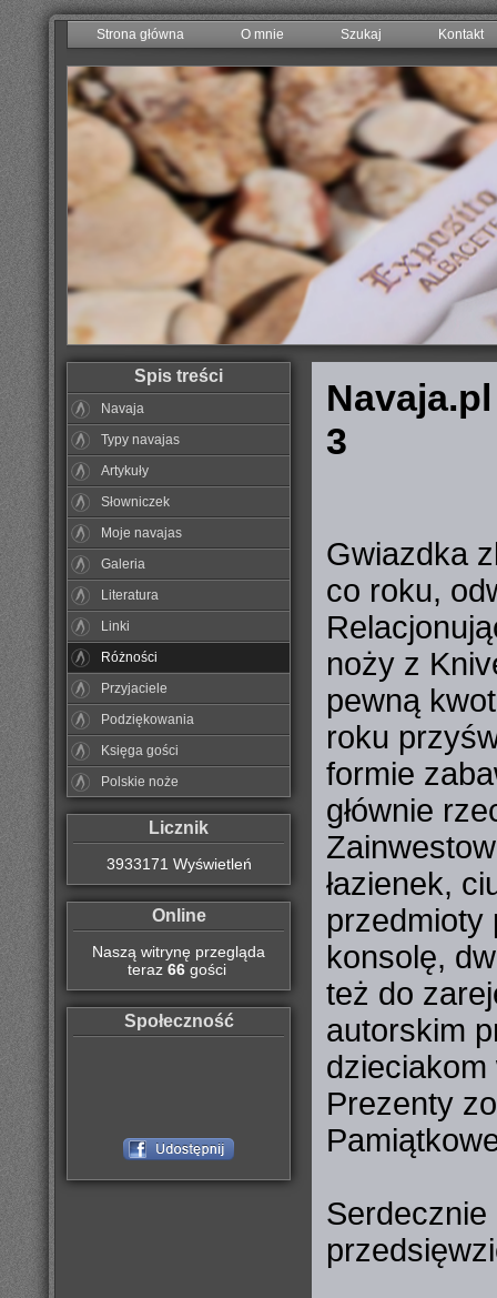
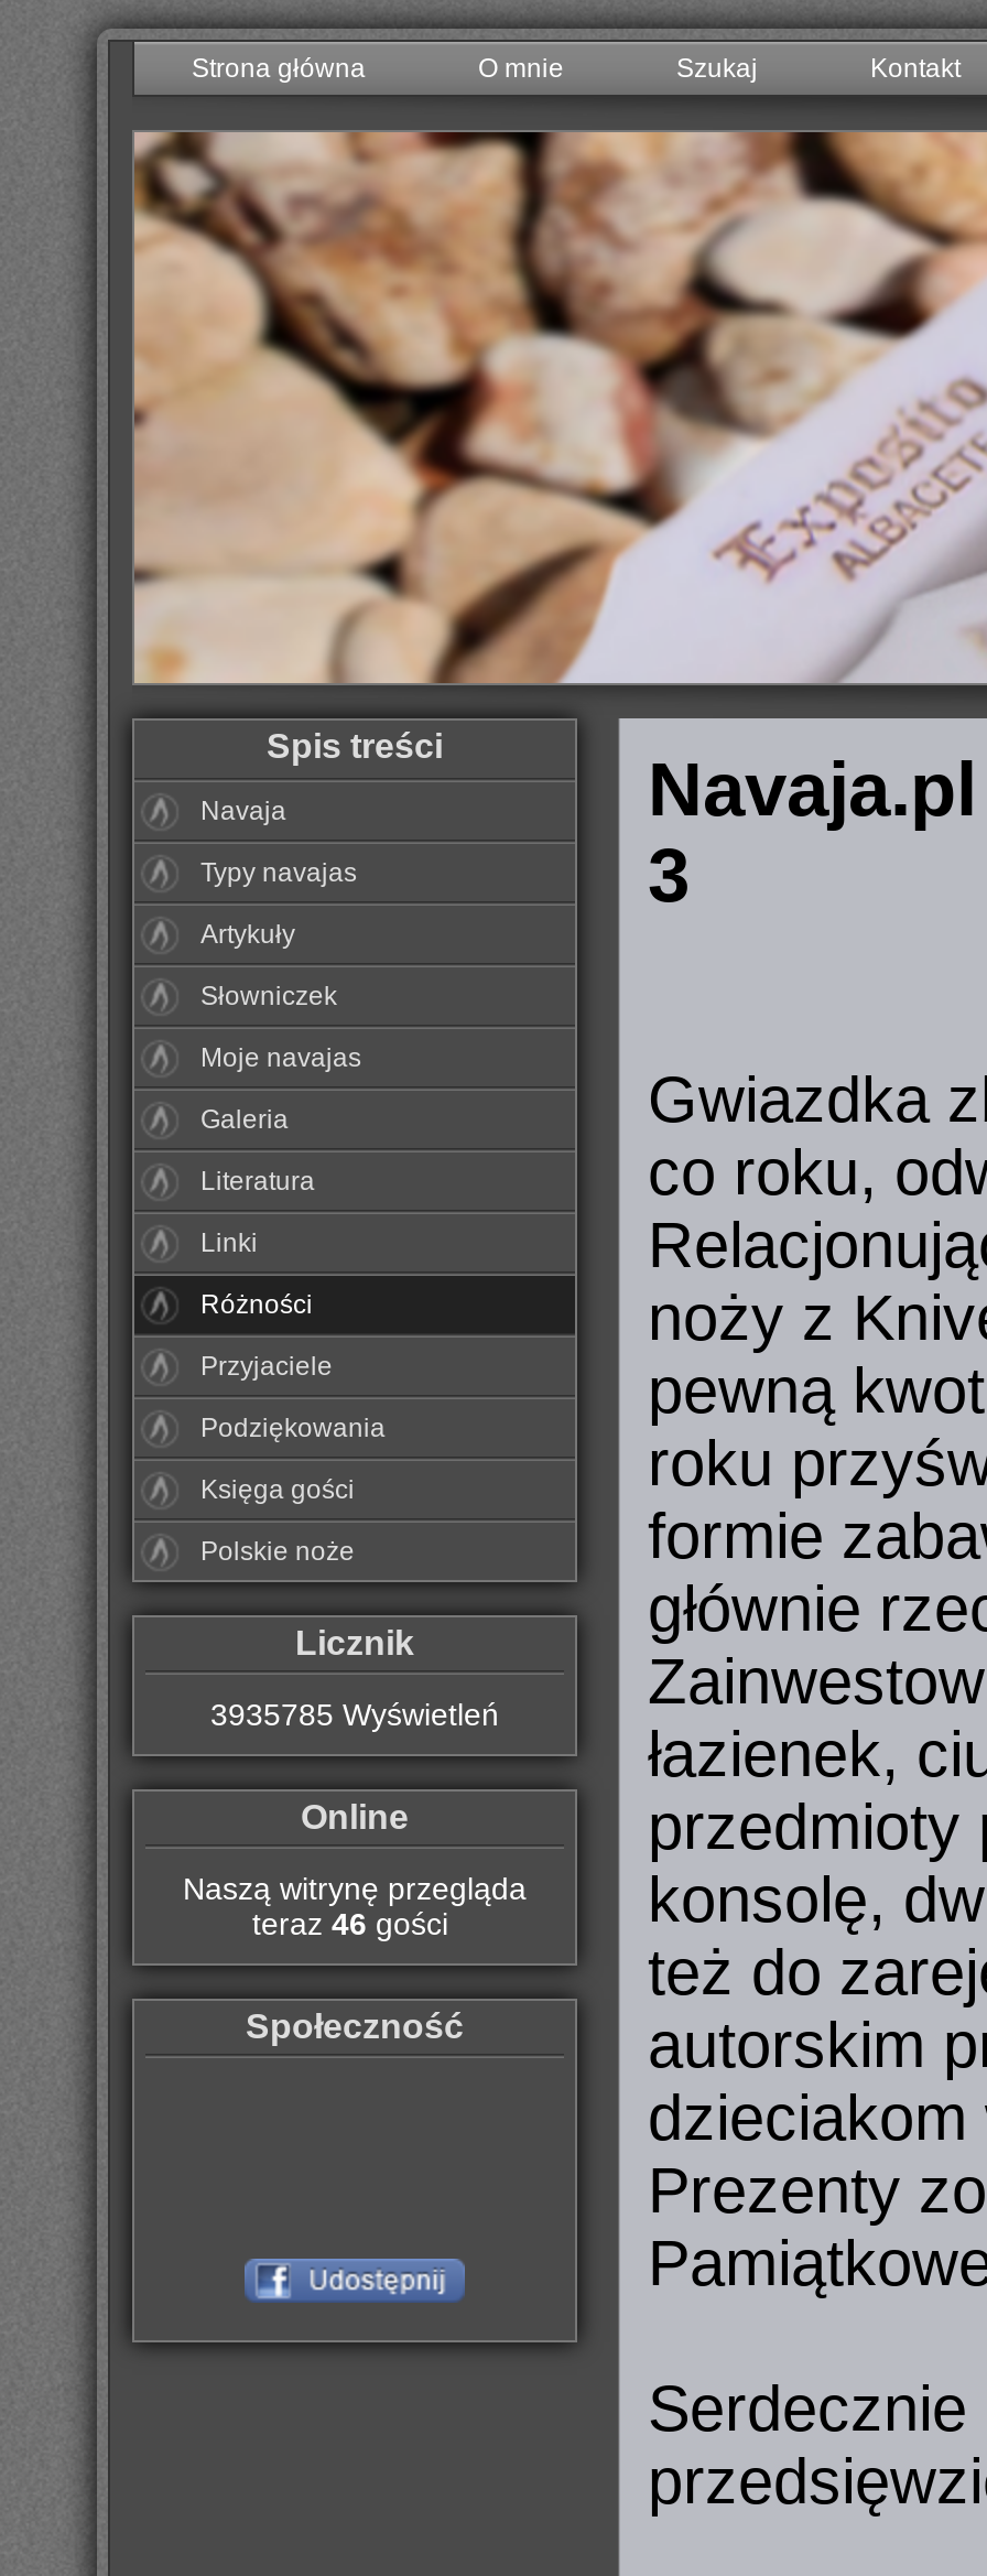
[106,855,251,873] 3933171 Wyświetleń -> [210,1697,499,1732] 3935785 Wyświetleń
[127,960,230,978] teraz 66gości -> [252,1906,457,1941] teraz 46gości

